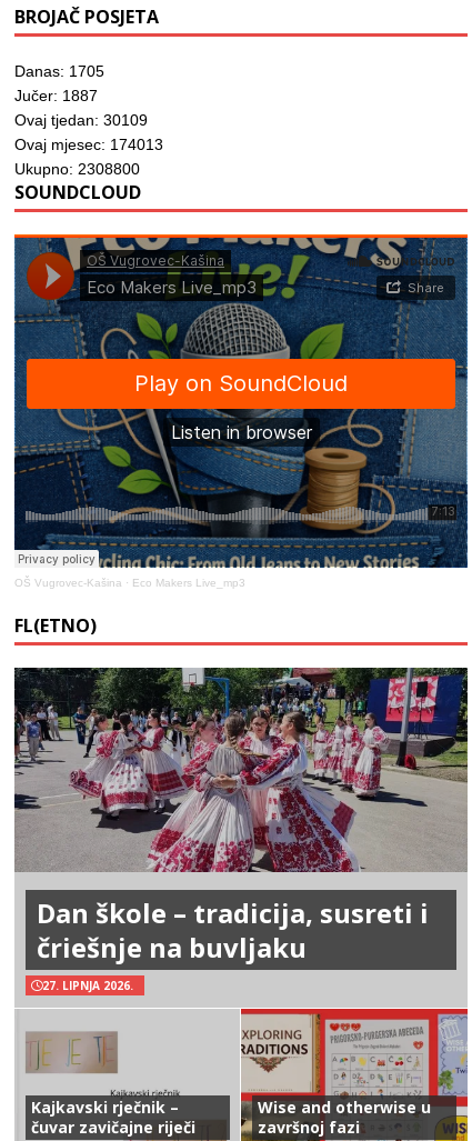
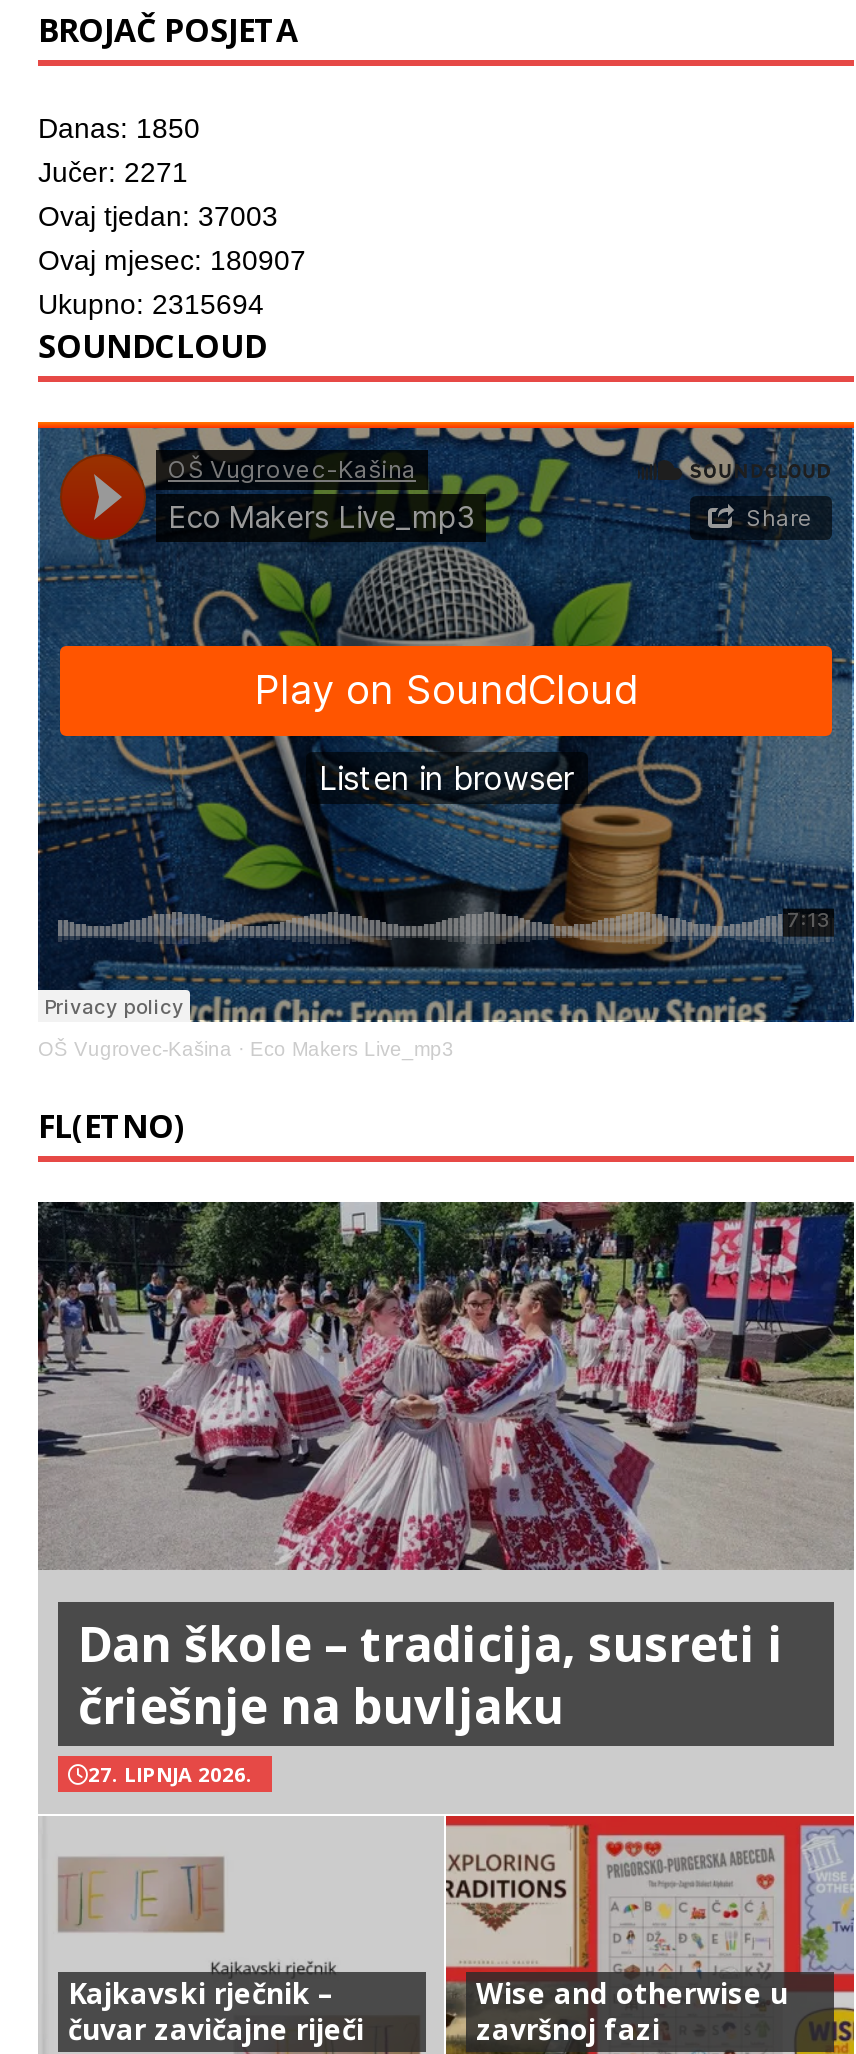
[14,62,104,80] Danas: 1705 -> [38,112,200,144] Danas: 1850
[14,87,98,105] Jučer: 1887 -> [38,156,188,188] Jučer: 2271
[14,111,148,129] Ovaj tjedan: 30109 -> [38,200,278,232] Ovaj tjedan: 37003
[14,136,163,154] Ovaj mjesec: 174013 -> [38,244,306,276] Ovaj mjesec: 180907
[14,160,140,178] Ukupno: 2308800 -> [38,288,264,320] Ukupno: 2315694

